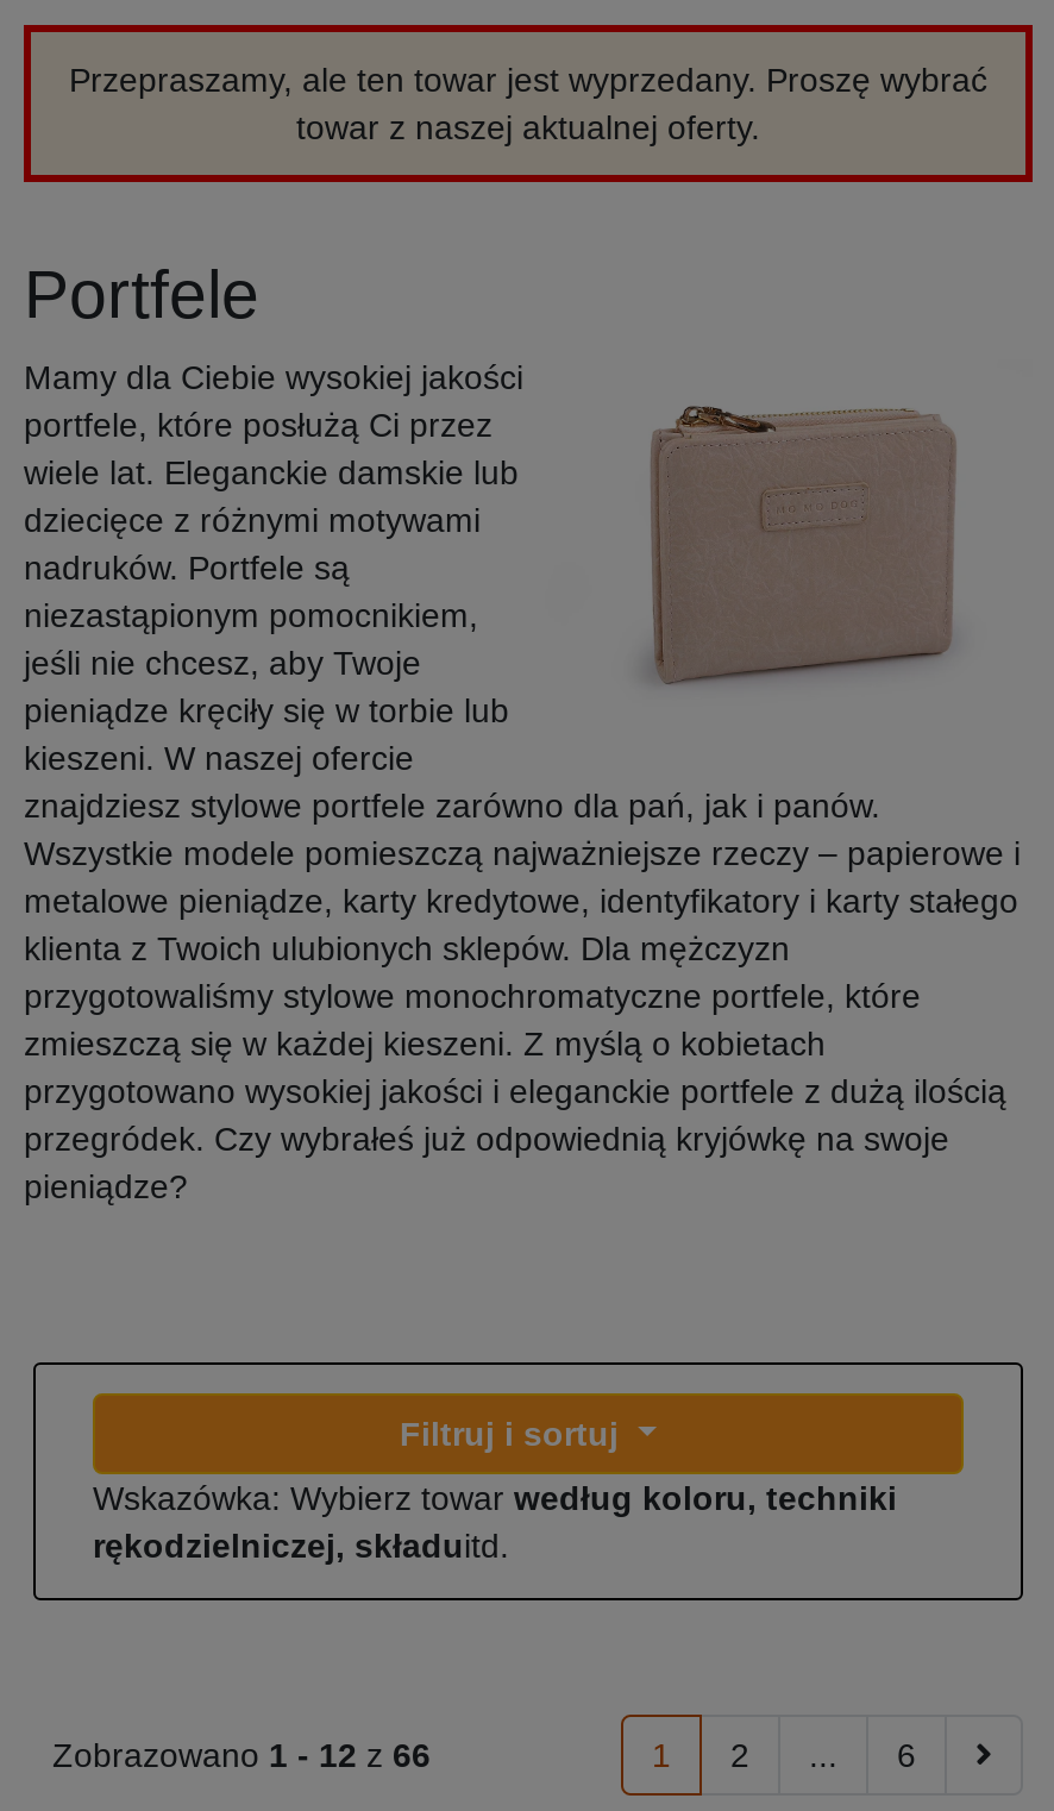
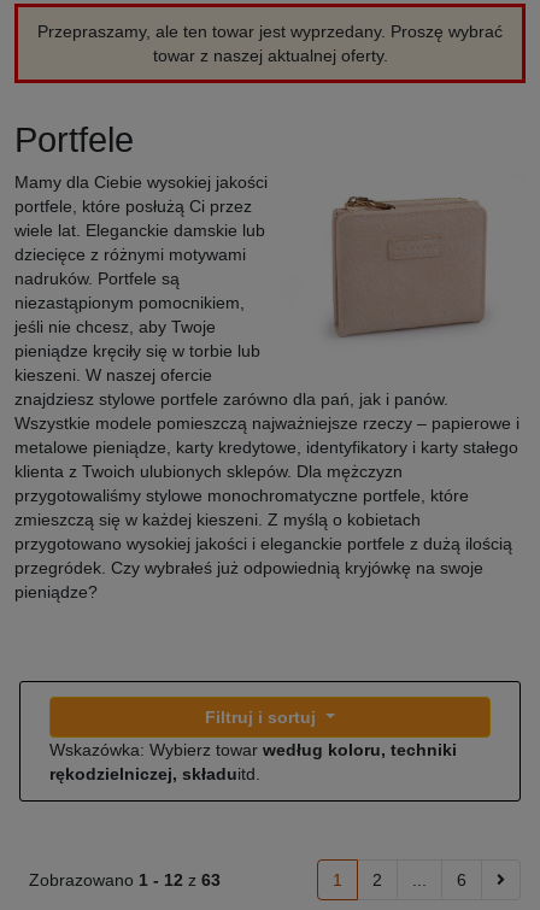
[52,1736,431,1774] Zobrazowano 1 - 12 z 66 -> [29,870,221,890] Zobrazowano 1 - 12 z 63

